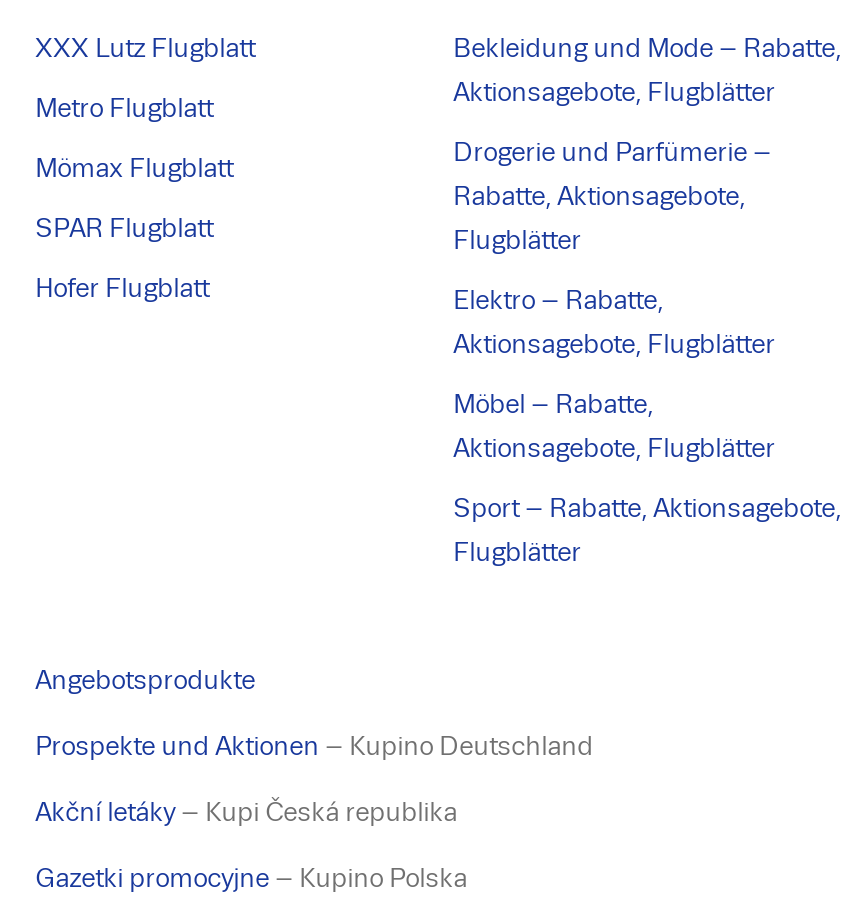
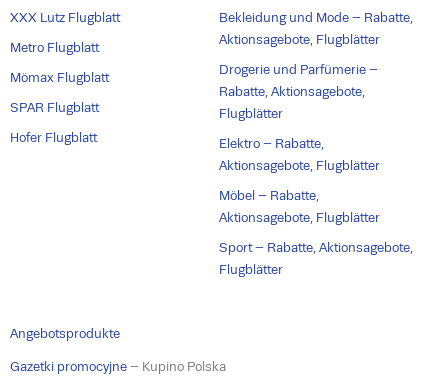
[35,731,593,827] Prospekte und Aktionen – Kupino Deutschland | Akční letáky – Kupi Česká republika -> none

